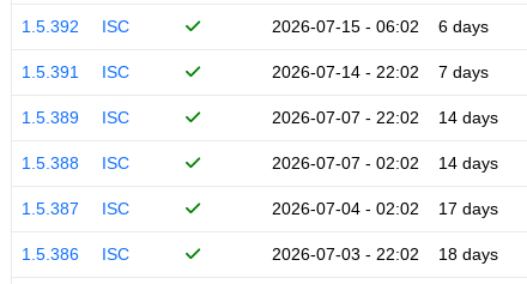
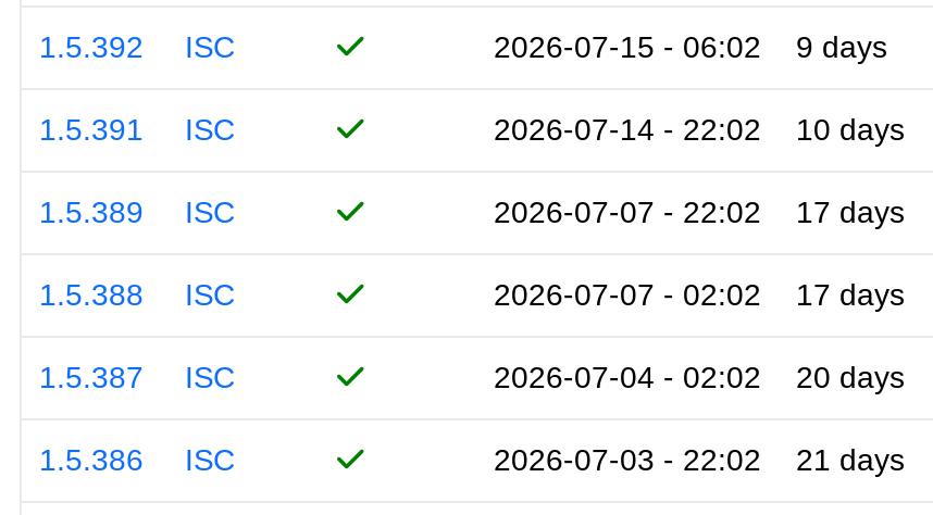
[272,17,489,36] 2026-07-15 - 06:02 6 days -> [494,29,887,64] 2026-07-15 - 06:02 9 days
[272,62,489,81] 2026-07-14 - 22:02 7 days -> [494,112,905,147] 2026-07-14 - 22:02 10 days
[272,108,498,127] 2026-07-07 - 22:02 14 days -> [494,194,905,229] 2026-07-07 - 22:02 17 days
[272,153,498,173] 2026-07-07 - 02:02 14 days -> [494,277,905,312] 2026-07-07 - 02:02 17 days
[272,199,498,218] 2026-07-04 - 02:02 17 days -> [494,360,905,394] 2026-07-04 - 02:02 20 days
[272,244,498,264] 2026-07-03 - 22:02 18 days -> [494,442,905,477] 2026-07-03 - 22:02 21 days

